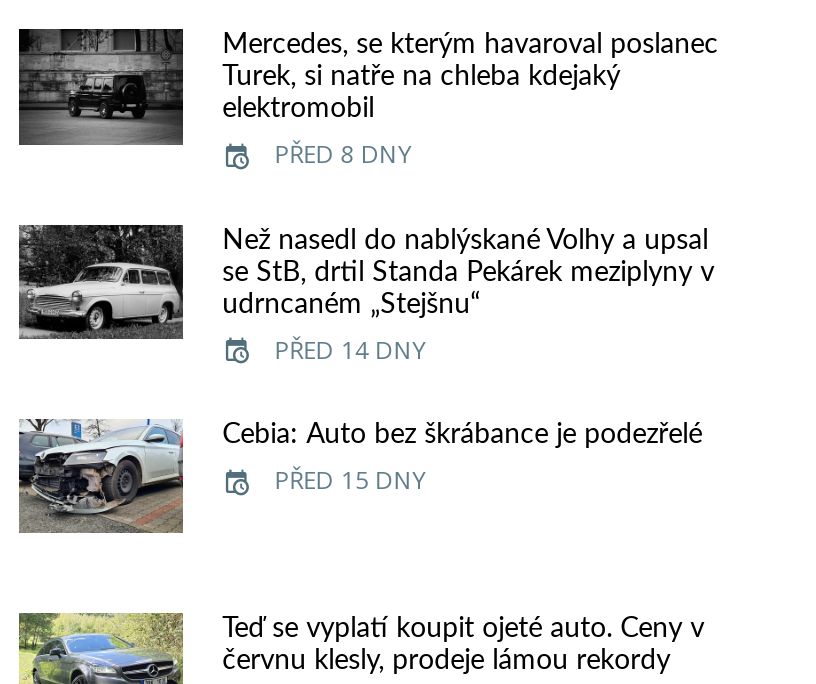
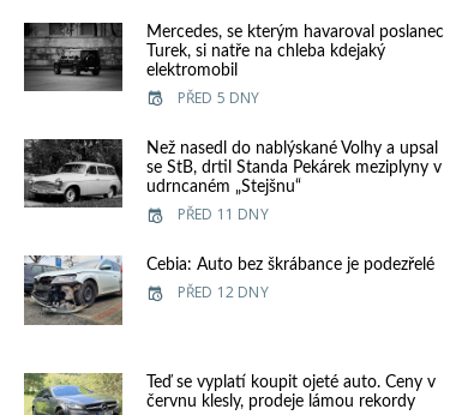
[275,137,412,171] PŘED 8 DNY -> [177,87,260,107] PŘED 5 DNY
[275,332,426,366] PŘED 14 DNY -> [177,204,268,224] PŘED 11 DNY
[275,463,426,497] PŘED 15 DNY -> [177,282,268,303] PŘED 12 DNY

